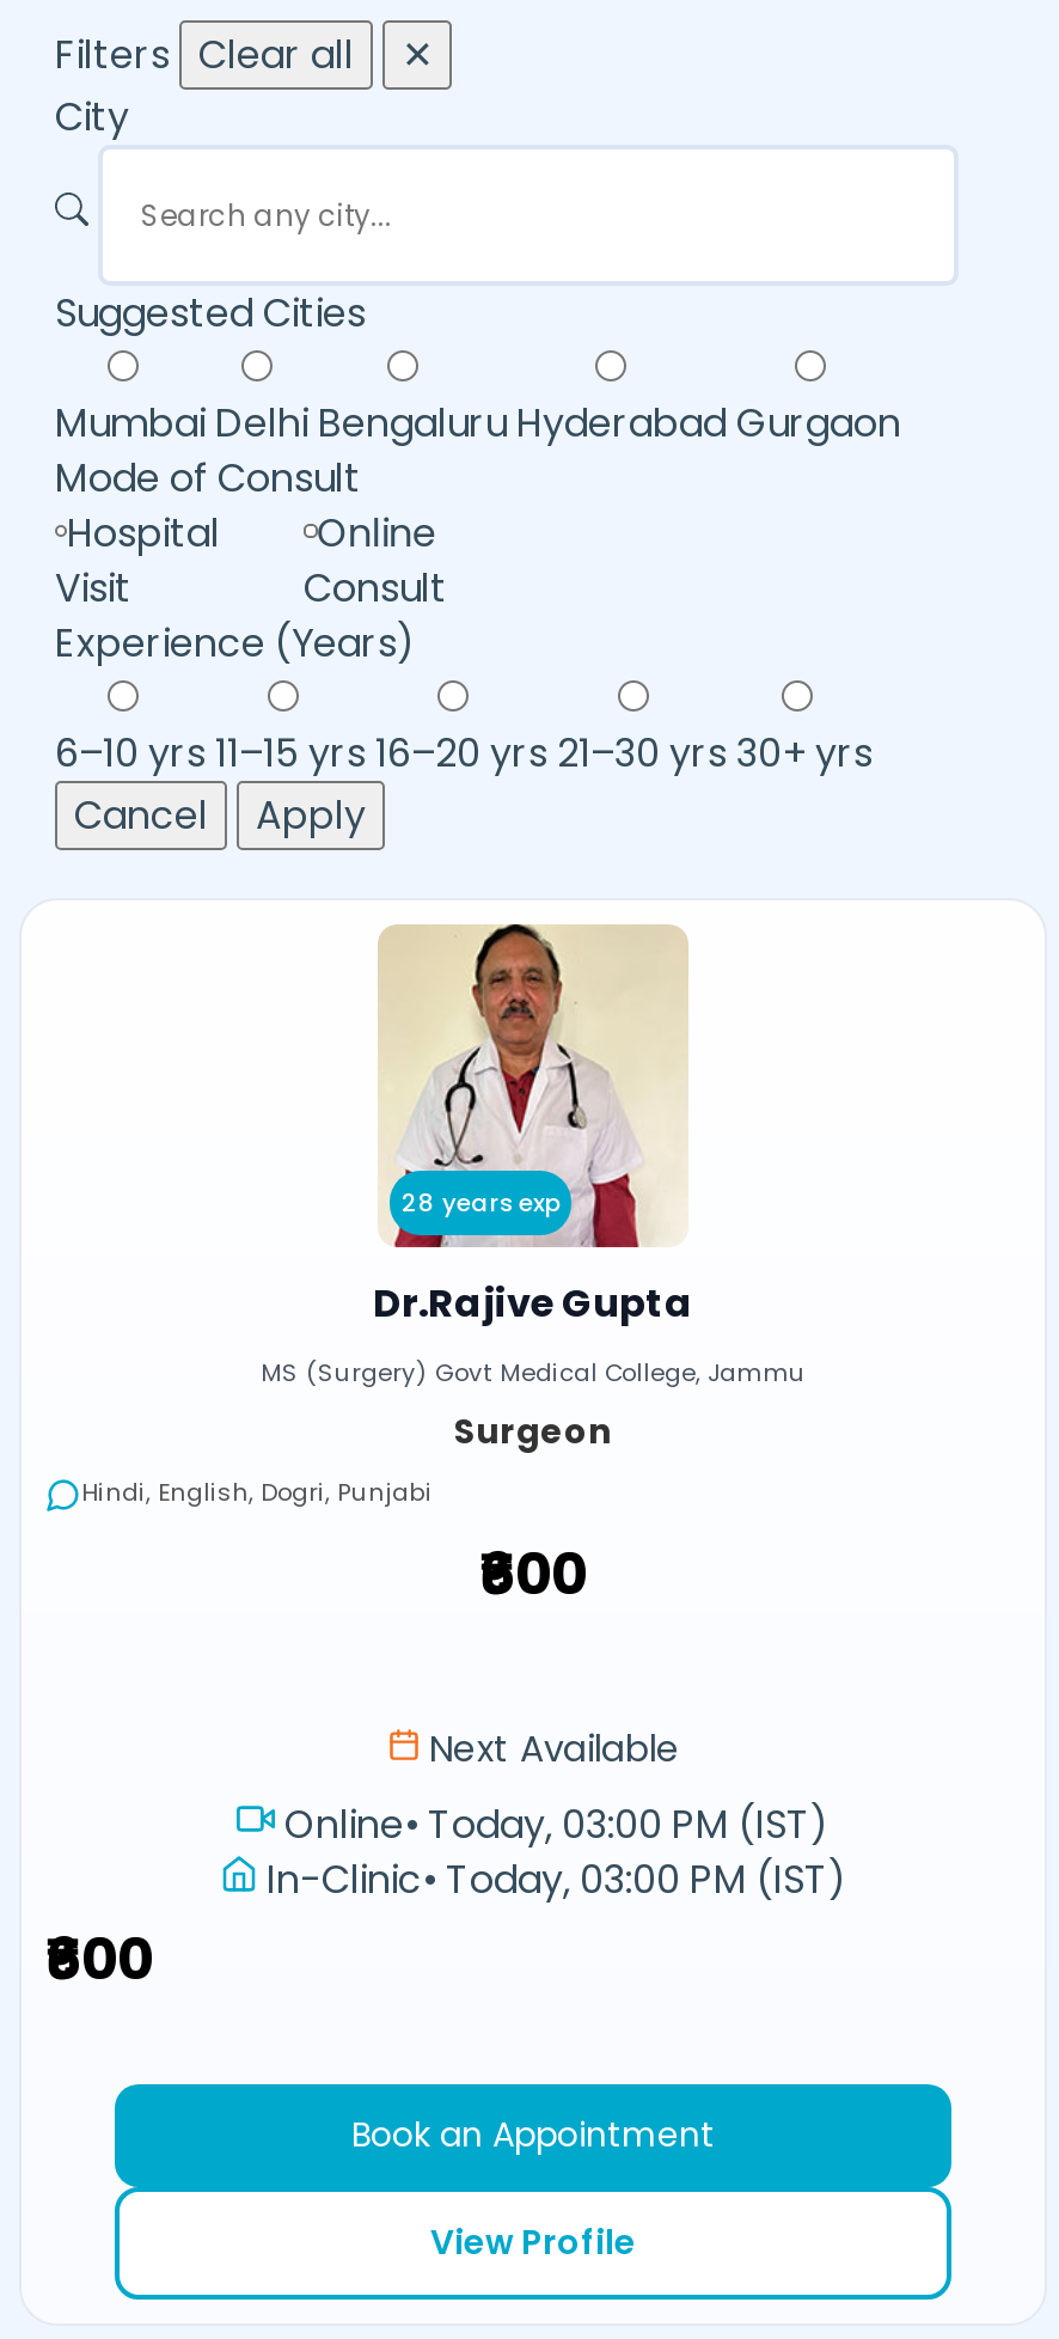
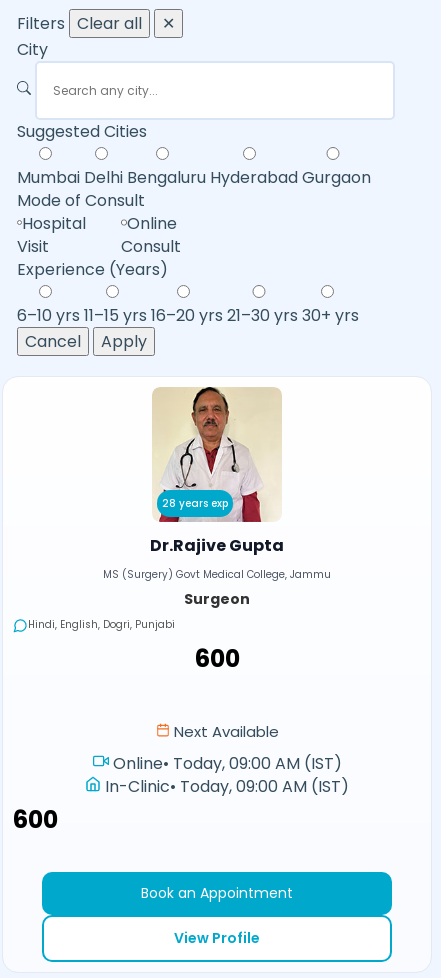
[284,1797,830,1852] Online• Today, 03:00 PM (IST) -> [112,752,341,775] Online• Today, 09:00 AM (IST)
[267,1852,847,1907] In-Clinic• Today, 03:00 PM (IST) -> [105,775,349,798] In-Clinic• Today, 09:00 AM (IST)

